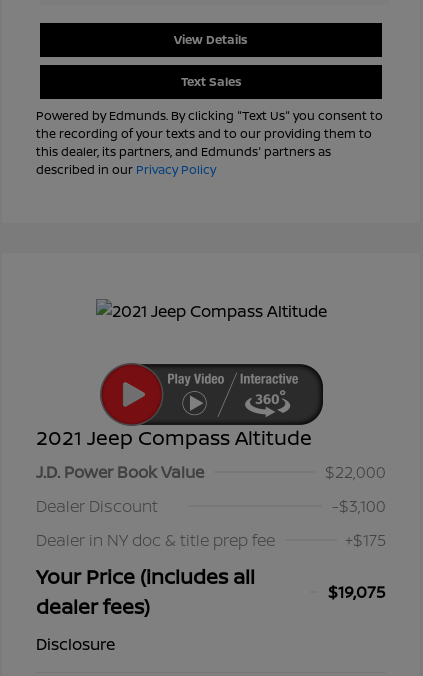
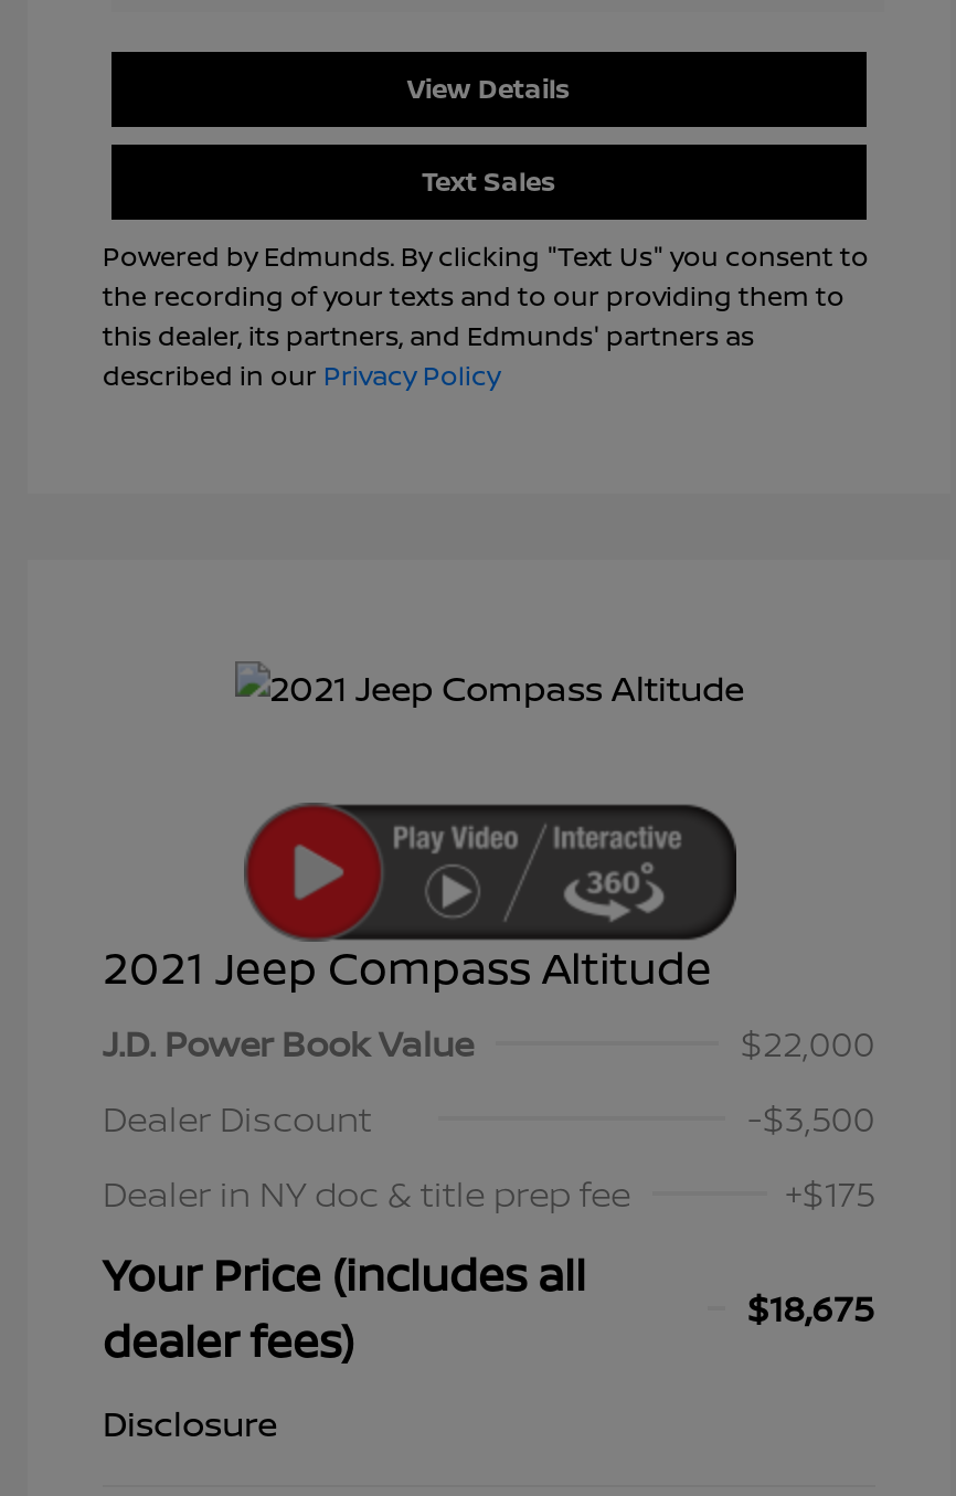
[332,495,386,517] -$3,100 -> [747,1094,875,1143] -$3,500
[328,581,386,603] $19,075 -> [747,1284,875,1333] $18,675

